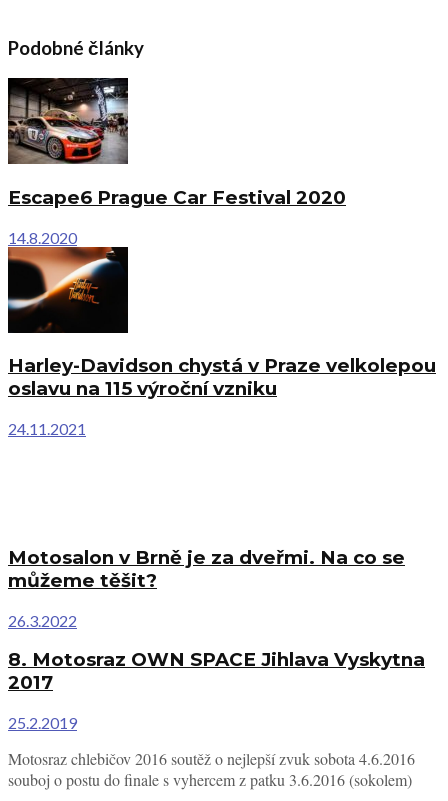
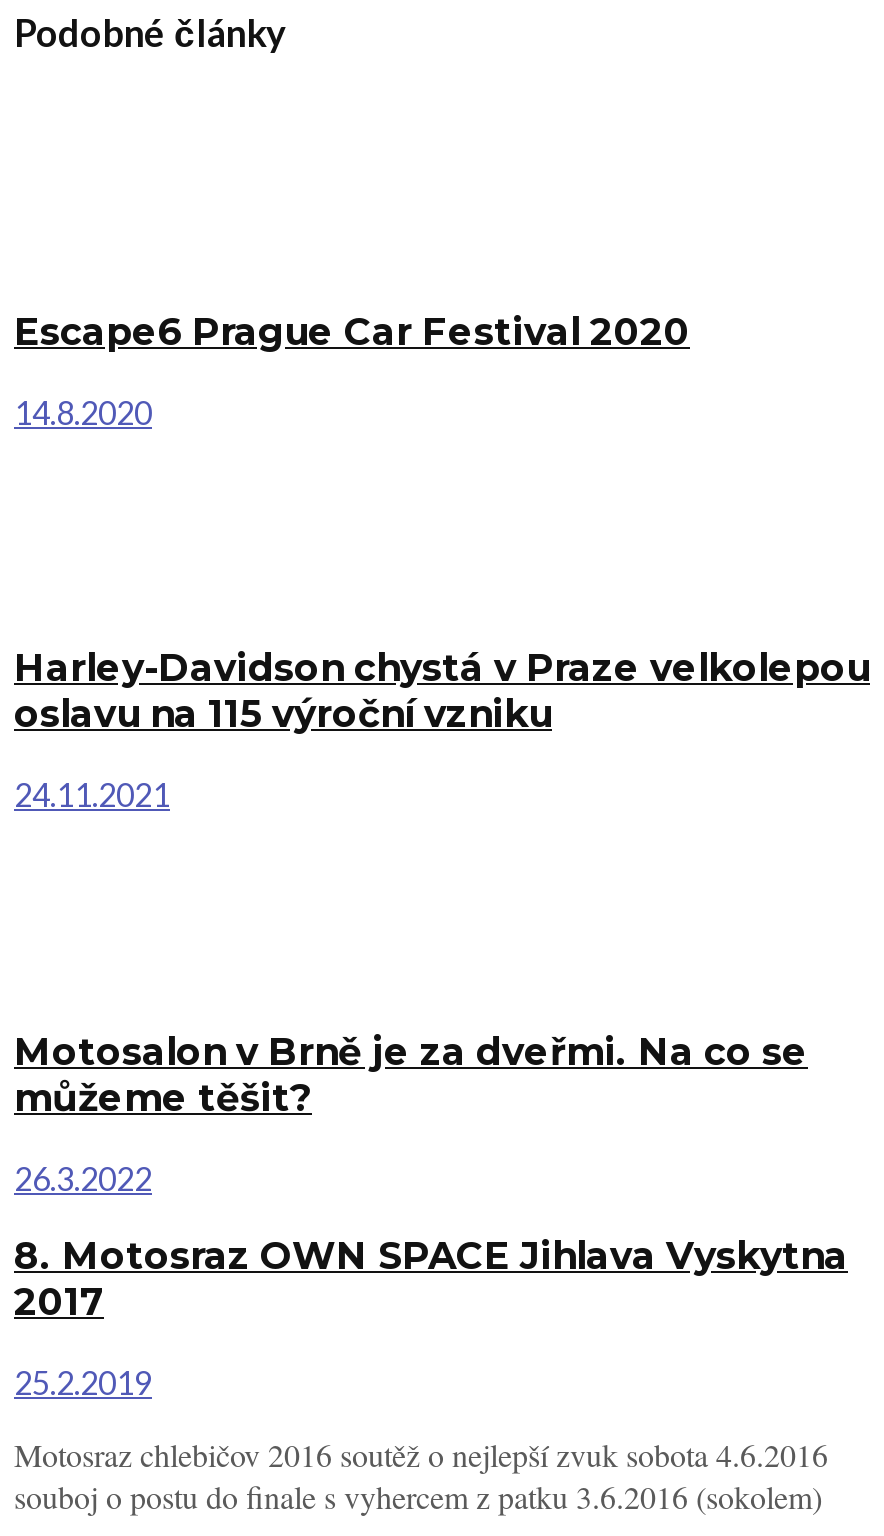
[7,77,129,165] [image] -> none
[7,246,129,334] [image] -> none

